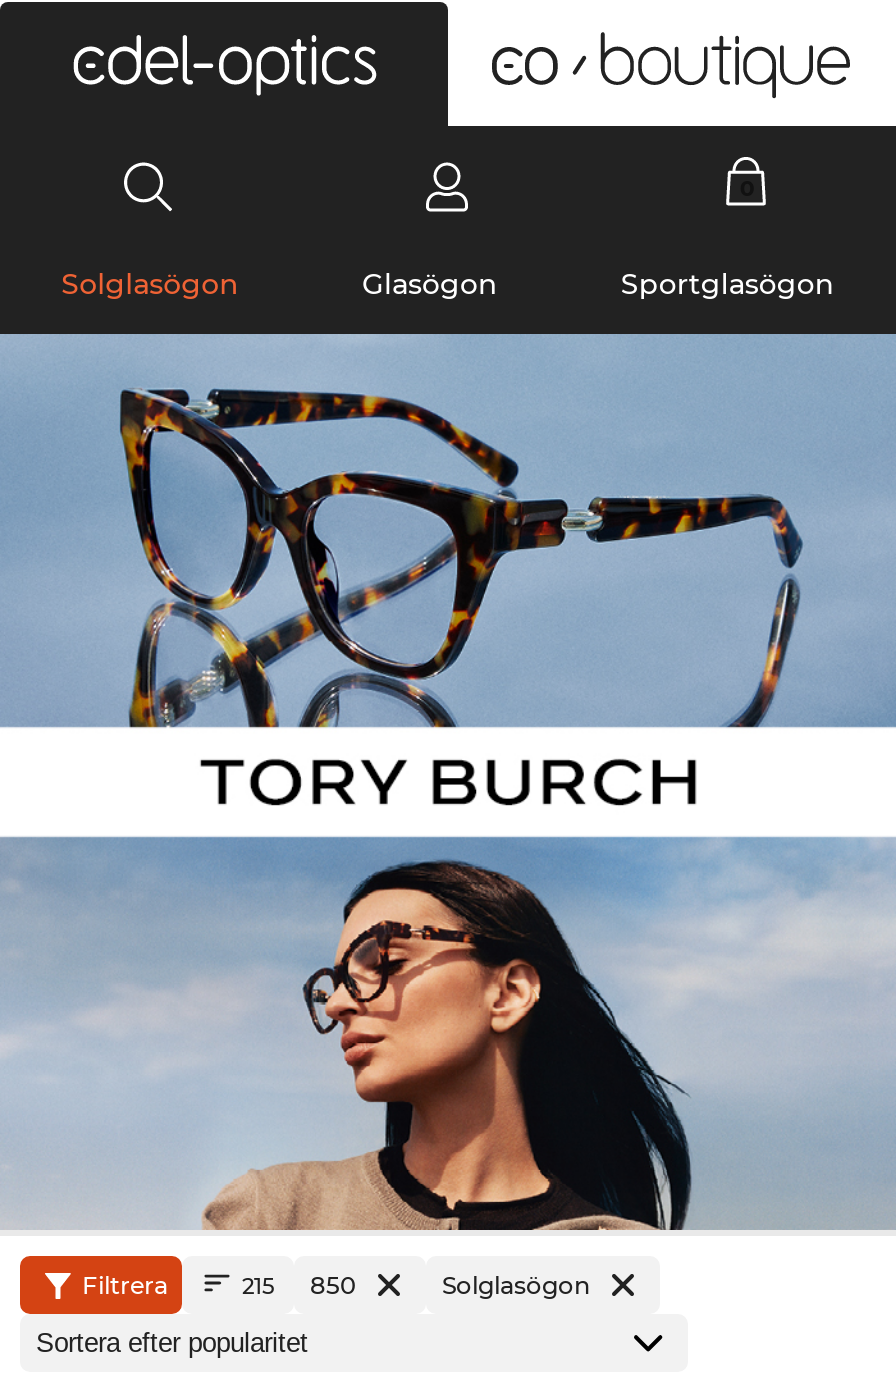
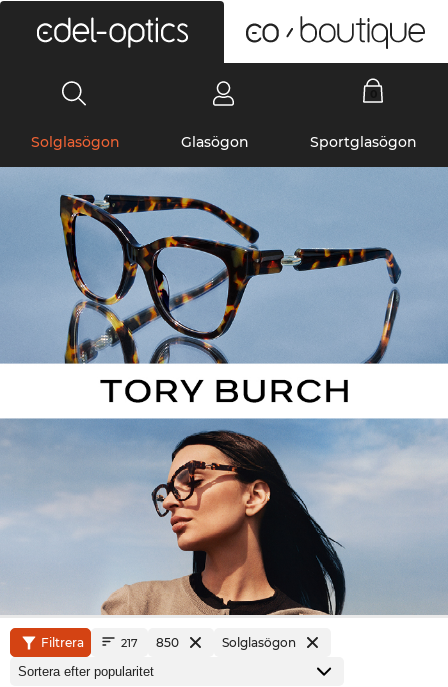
[242,1270,356,1300] 215 850 -> [121,635,179,650] 217 850

